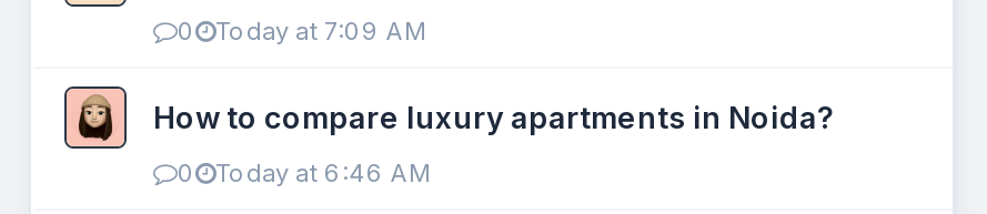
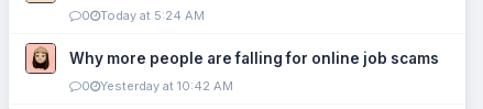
[178,16,426,47] 0 Today at 7:09 AM -> [81,8,205,23] 0 Today at 5:24 AM
[153,100,833,135] How to compare luxury apartments in Noida? -> [69,50,439,67] Why more people are falling for online job scams
[215,157,431,188] Today at 6:46 AM -> [100,78,233,94] Yesterday at 10:42 AM

